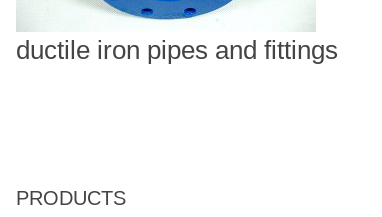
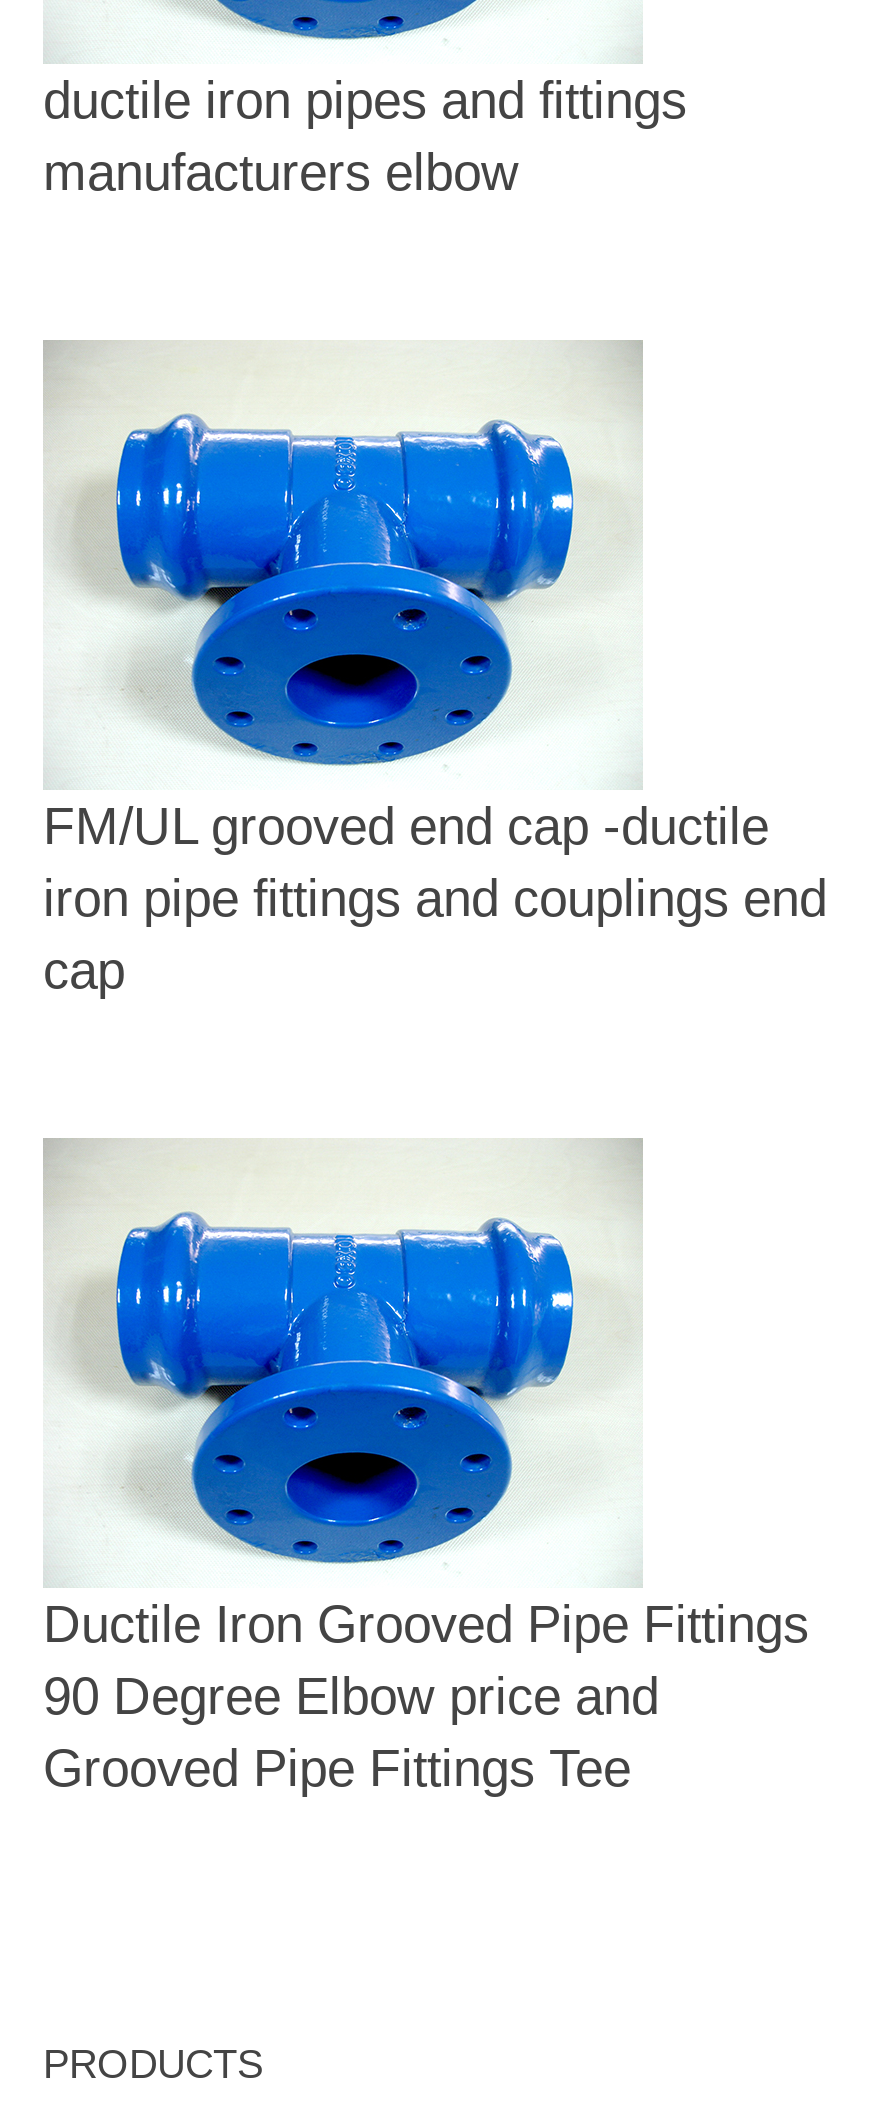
none -> [43,141,519,201] manufacturers elbow
none -> [43,340,827,999] [image] | FM/UL grooved end cap -ductile | iron pipe fittings and couplings end | cap
none -> [43,1138,809,1797] [image] | Ductile Iron Grooved Pipe Fittings | 90 Degree Elbow price and | Grooved Pipe Fittings Tee

